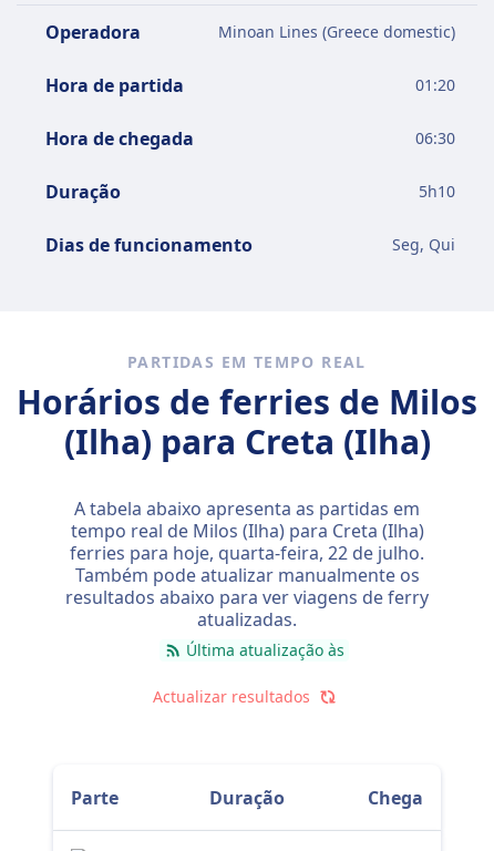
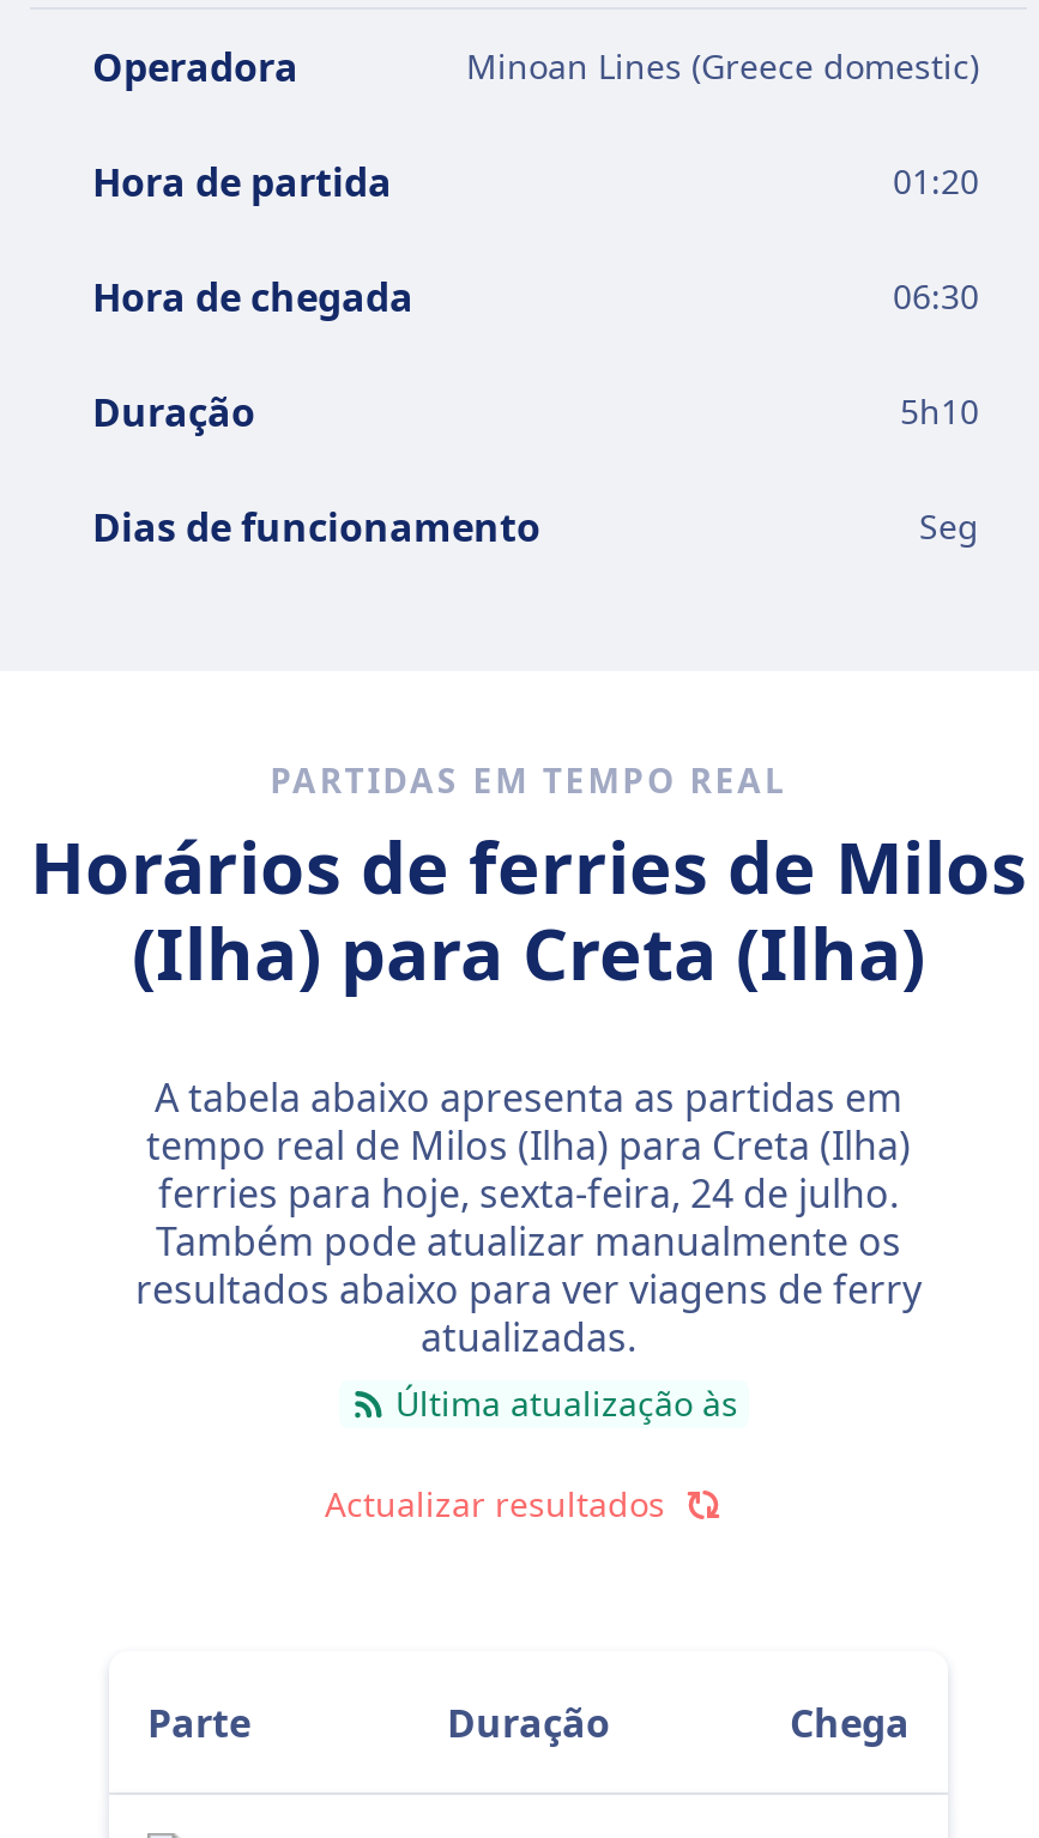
[392,234,455,255] Seg, Qui -> [919,503,979,549] Seg
[70,541,424,565] ferries para hoje, quarta-feira, 22 de julho. -> [158,1167,899,1220] ferries para hoje, sexta-feira, 24 de julho.

